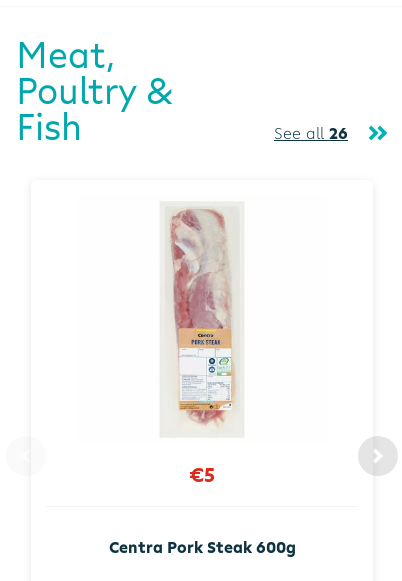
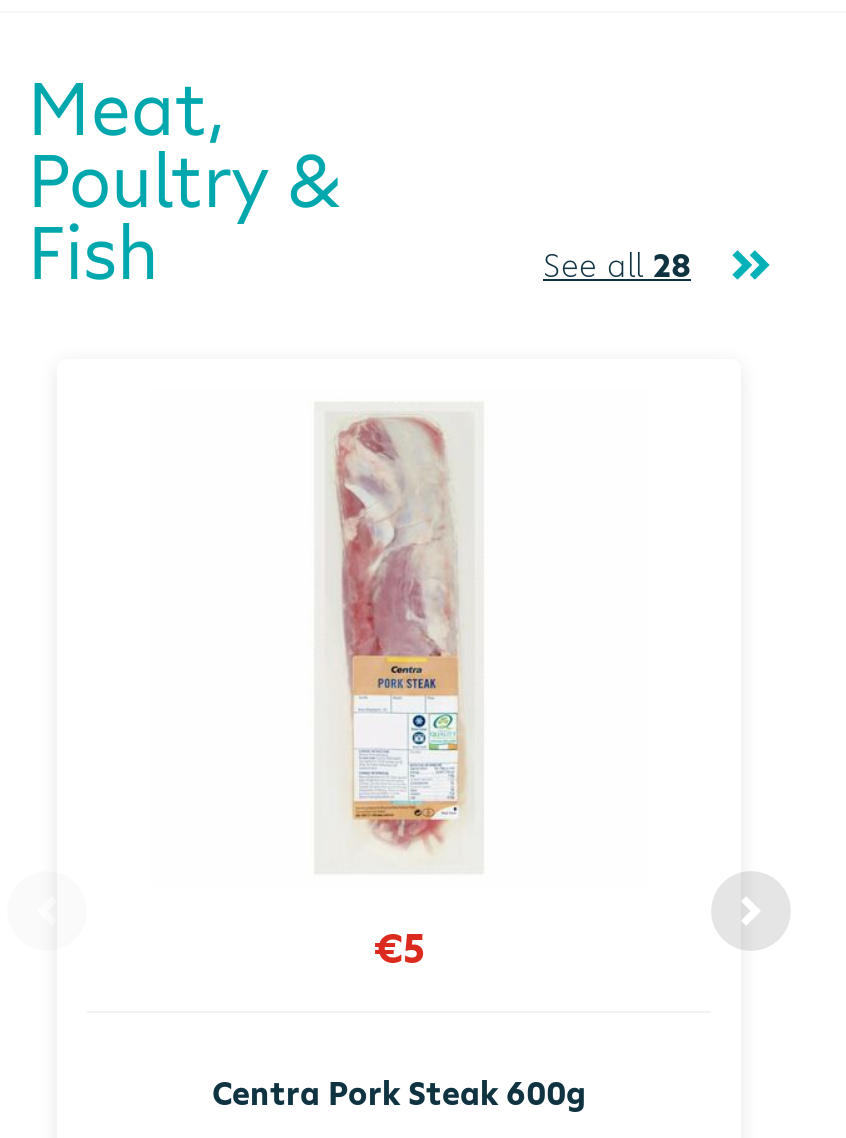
[274,122,348,144] See all 26 -> [543,243,691,287] See all 28

